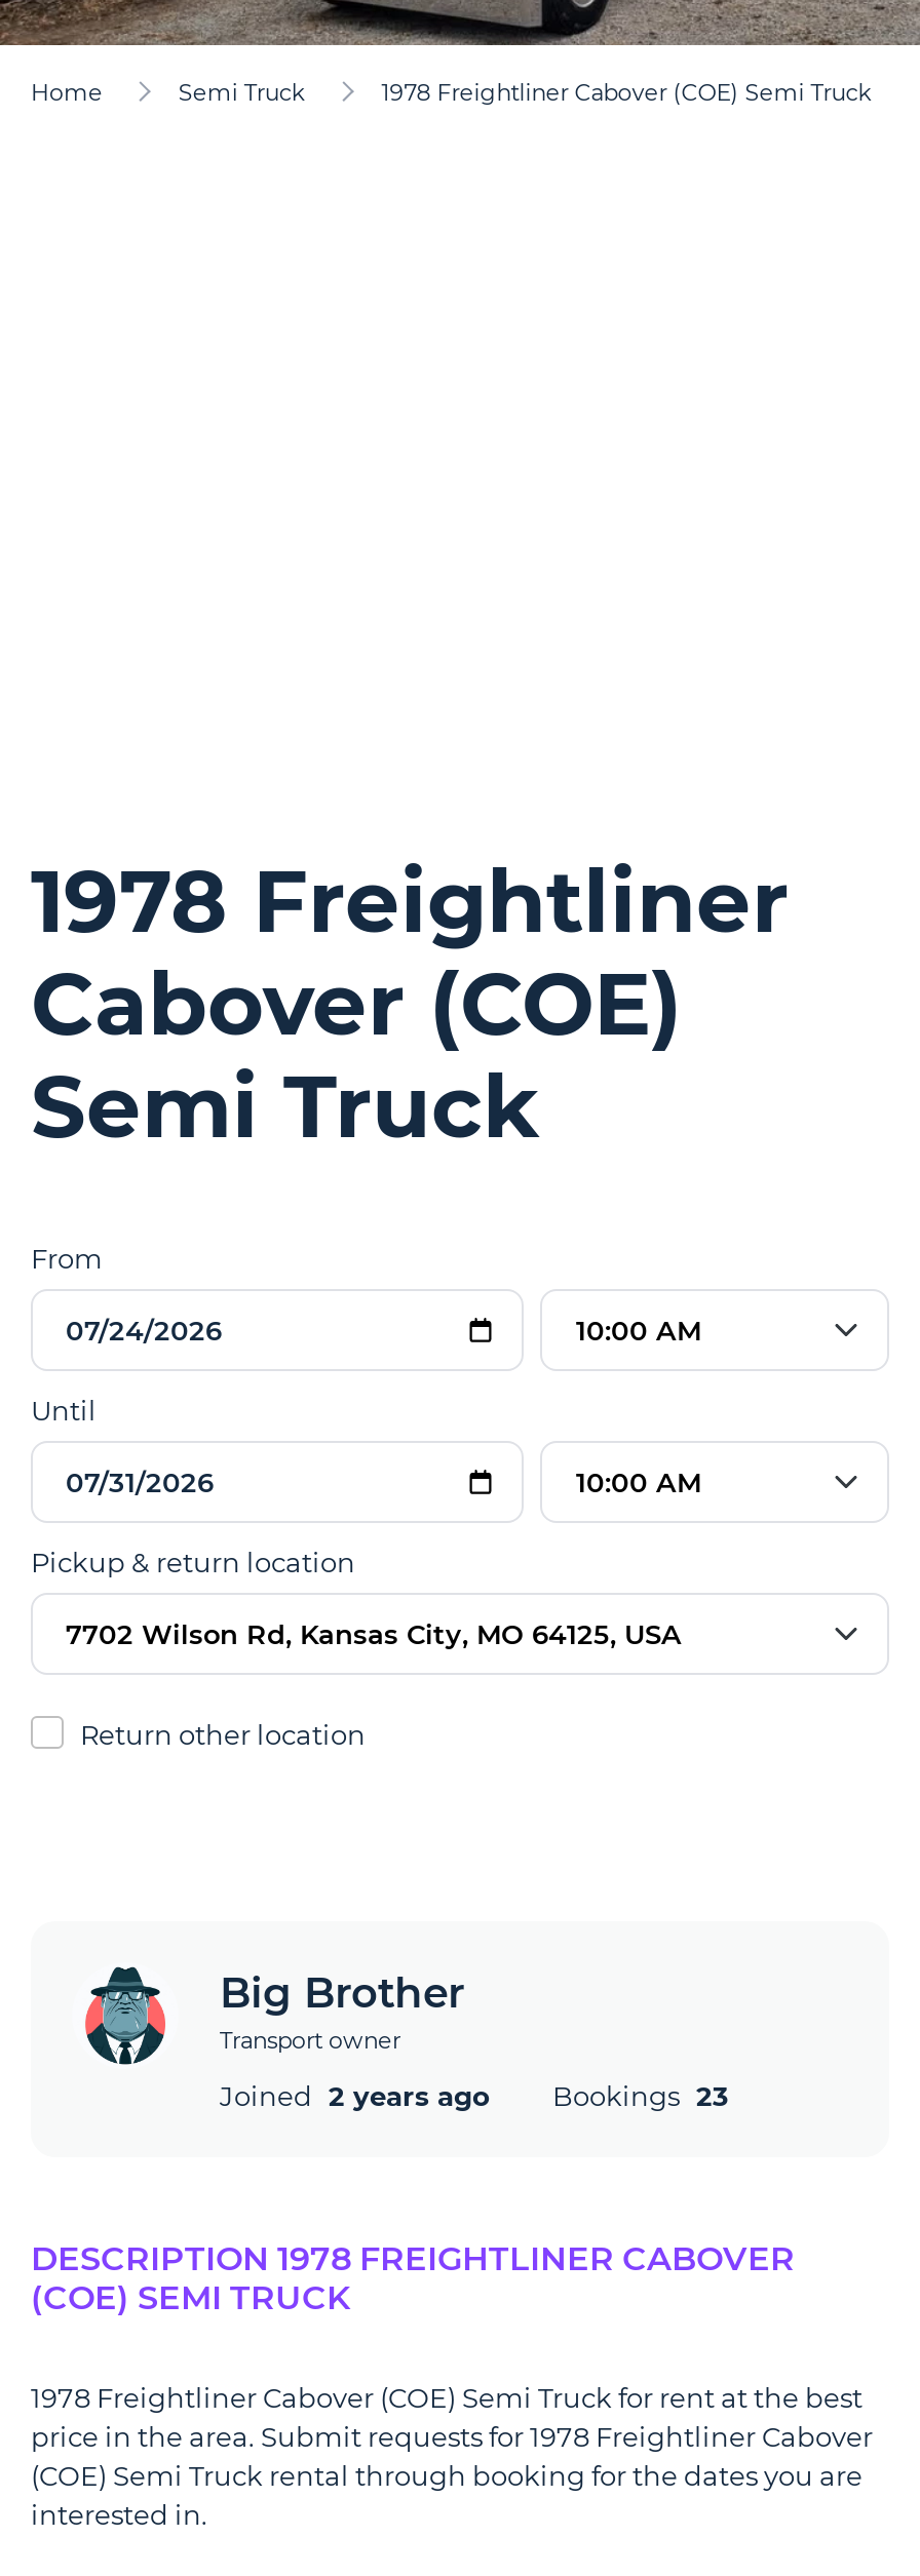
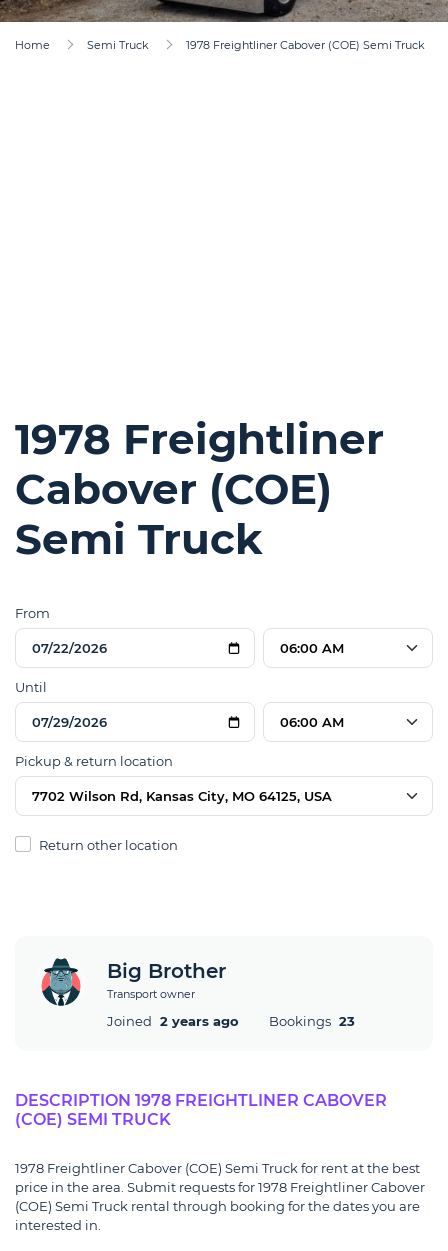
[576,1313,701,1345] 10:00 AM -> [280,639,344,655] 06:00 AM
[576,1465,701,1497] 10:00 AM -> [280,713,344,729] 06:00 AM

